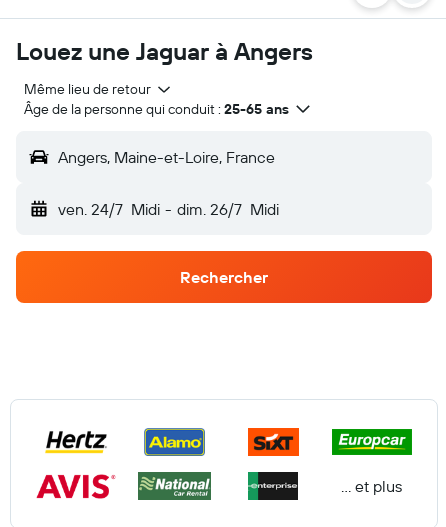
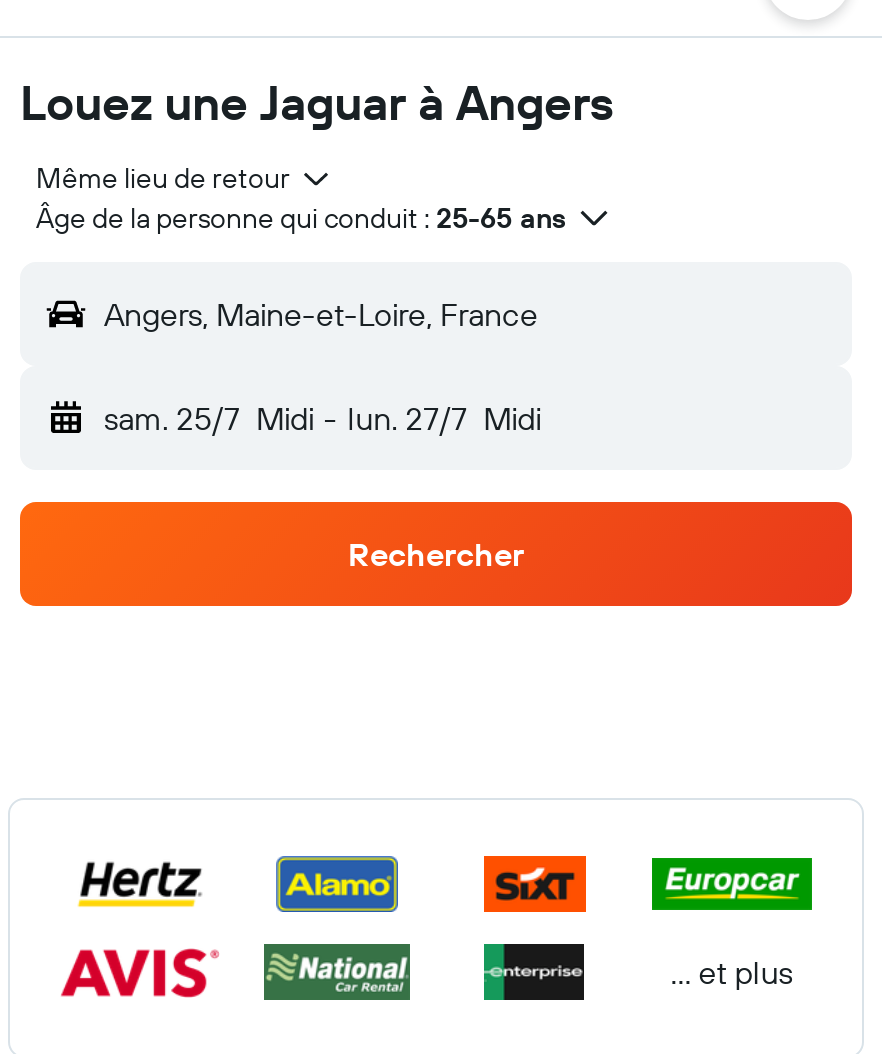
[58,199,279,219] ven. 24/7 Midi - dim. 26/7 Midi -> [104,398,541,438] sam. 25/7 Midi - lun. 27/7 Midi

